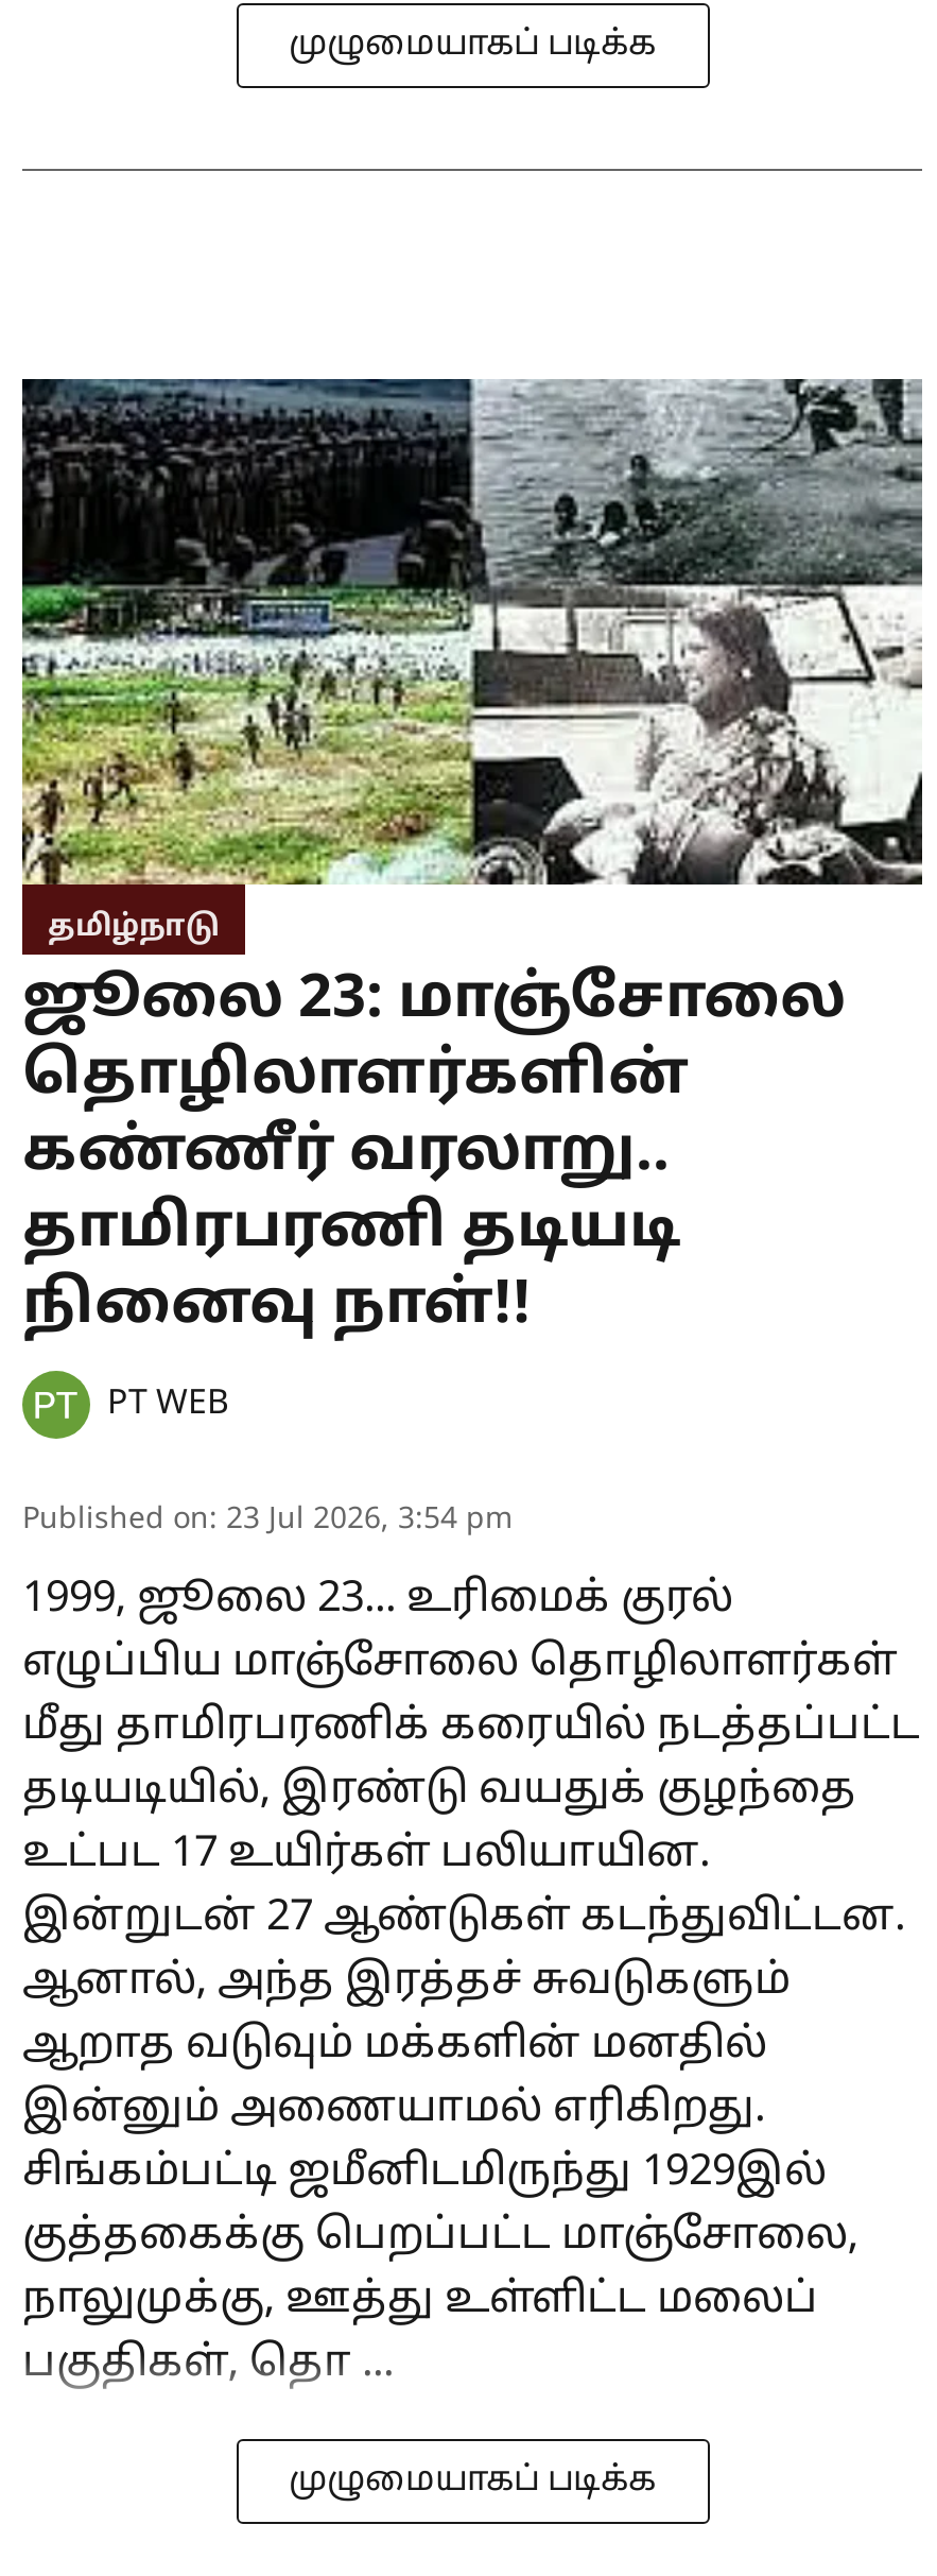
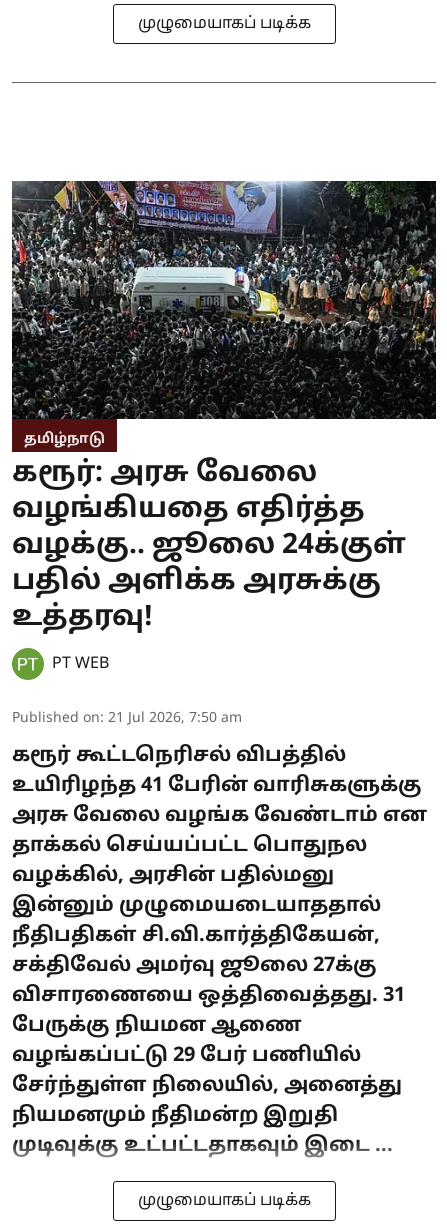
[20,377,924,1344] [image] | ஜூலை 23: மாஞ்சோலை | தொழிலாளர்களின் | கண்ணீர் வரலாறு.. | தாமிரபரணி தடியடி | நினைவு நாள்!! -> [11,180,437,635] [image] | கரூர்: அரசு வேலை | வழங்கியதை எதிர்த்த | வழக்கு.. ஜூலை 24க்குள் | பதில் அளிக்க அரசுக்கு | உத்தரவு!
[22,1504,513,1540] Published on: 23 Jul 2026, 3:54 pm -> [12,710,242,727] Published on: 21 Jul 2026, 7:50 am
[22,1576,920,2391] 1999, ஜூலை 23... உரிமைக் குரல் | எழுப்பிய மாஞ்சோலை தொழிலாளர்கள் | மீது தாமிரபரணிக் கரையில் நடத்தப்பட்ட | தடியடியில், இரண்டு வயதுக் குழந்தை | உட்பட 17 உயிர்கள் பலியாயின. | இன்றுடன் 27 ஆண்டுகள் கடந்துவிட்டன. | ஆனால், அந்த இரத்தச் சுவடுகளும் | ஆறாத வடுவும் மக்களின் மனதில் | இன்னும் அணையாமல் எரிகிறது. | சிங்கம்பட்டி ஜமீனிடமிருந்து 1929இல் | குத்தகைக்கு பெறப்பட்ட மாஞ்சோலை, | நாலுமுக்கு, ஊத்து உள்ளிட்ட மலைப் | பகுதிகள், தொ ... -> [12,744,427,1158] கரூர் கூட்டநெரிசல் விபத்தில் | உயிரிழந்த 41 பேரின் வாரிசுகளுக்கு | அரசு வேலை வழங்க வேண்டாம் என | தாக்கல் செய்யப்பட்ட பொதுநல | வழக்கில், அரசின் பதில்மனு | இன்னும் முழுமையடையாததால் | நீதிபதிகள் சி.வி.கார்த்திகேயன், | சக்திவேல் அமர்வு ஜூலை 27க்கு | விசாரணையை ஒத்திவைத்தது. 31 | பேருக்கு நியமன ஆணை | வழங்கப்பட்டு 29 பேர் பணியில் | சேர்ந்துள்ள நிலையில், அனைத்து | நியமனமும் நீதிமன்ற இறுதி | முடிவுக்கு உட்பட்டதாகவும் இடை ...

